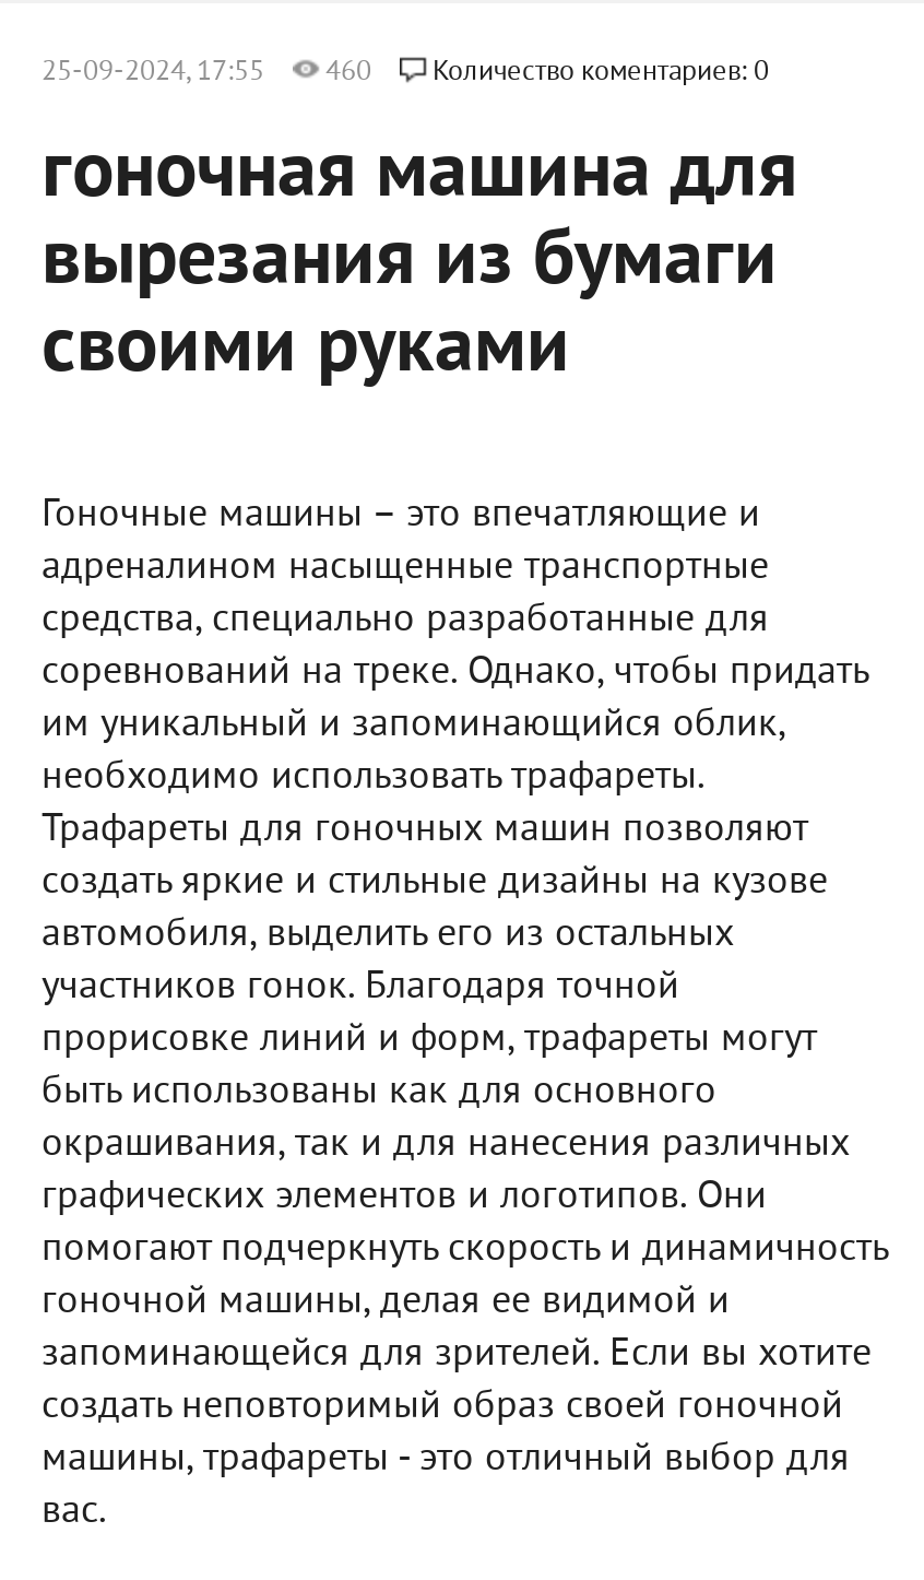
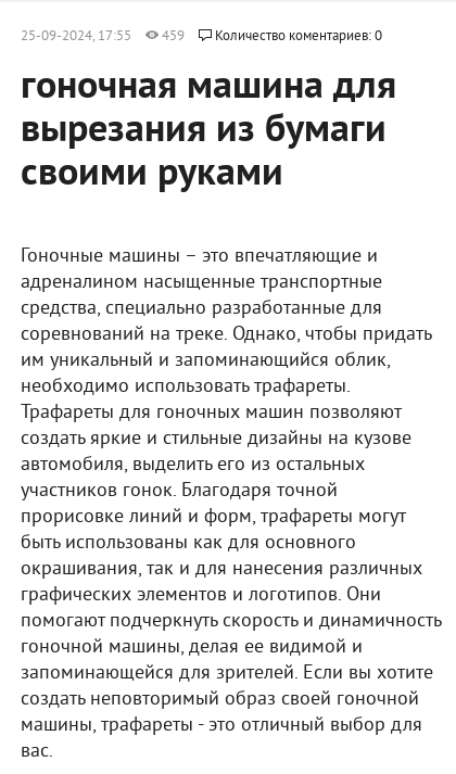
[42,56,769,91] 25-09-2024, 17:55 460 Количество коментариев: 0 -> [21,28,382,46] 25-09-2024, 17:55 459 Количество коментариев: 0

